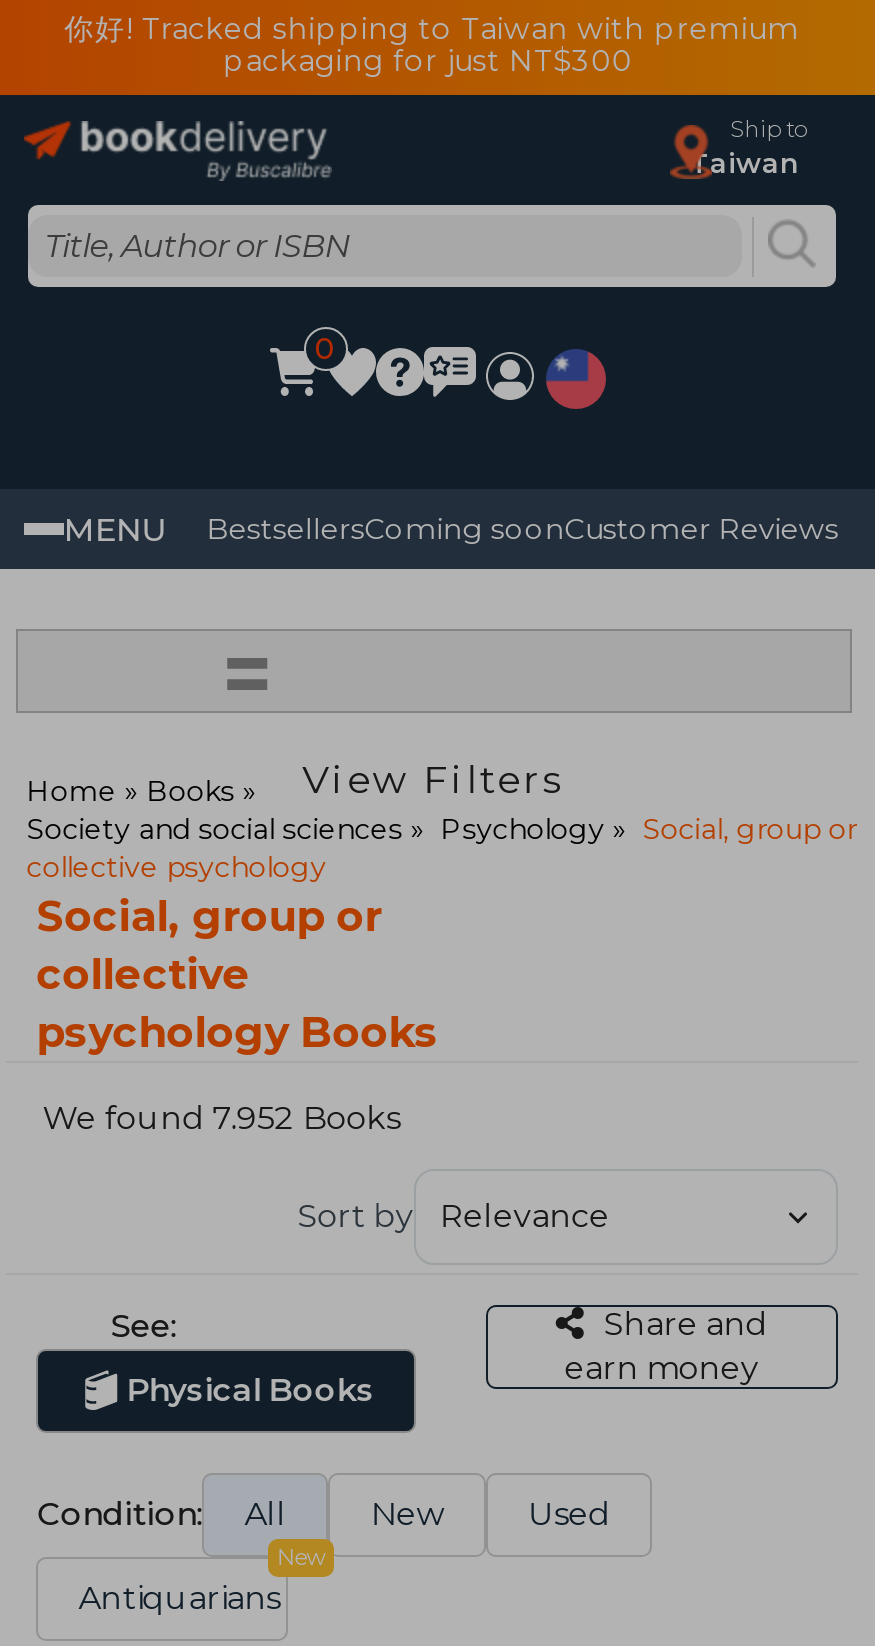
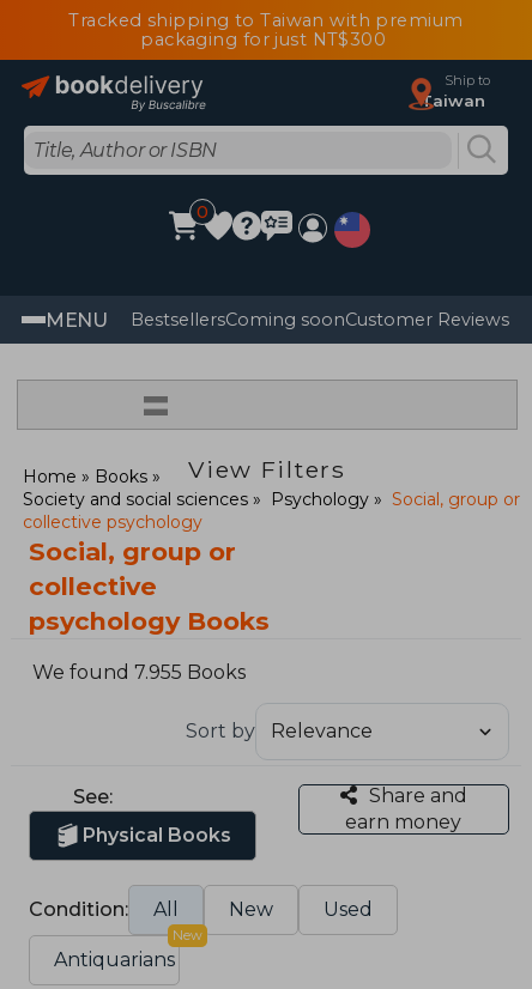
[64,11,800,47] 你好! Tracked shipping to Taiwan with premium -> [69,10,463,31] Tracked shipping to Taiwan with premium
[42,1100,400,1138] We found 7.952 Books -> [33,661,246,684] We found 7.955 Books

